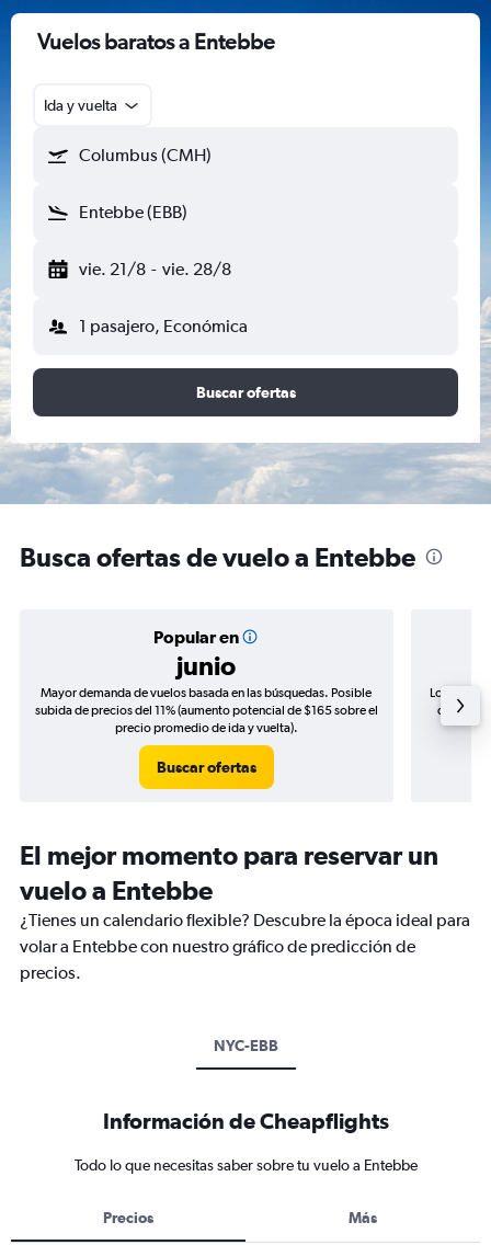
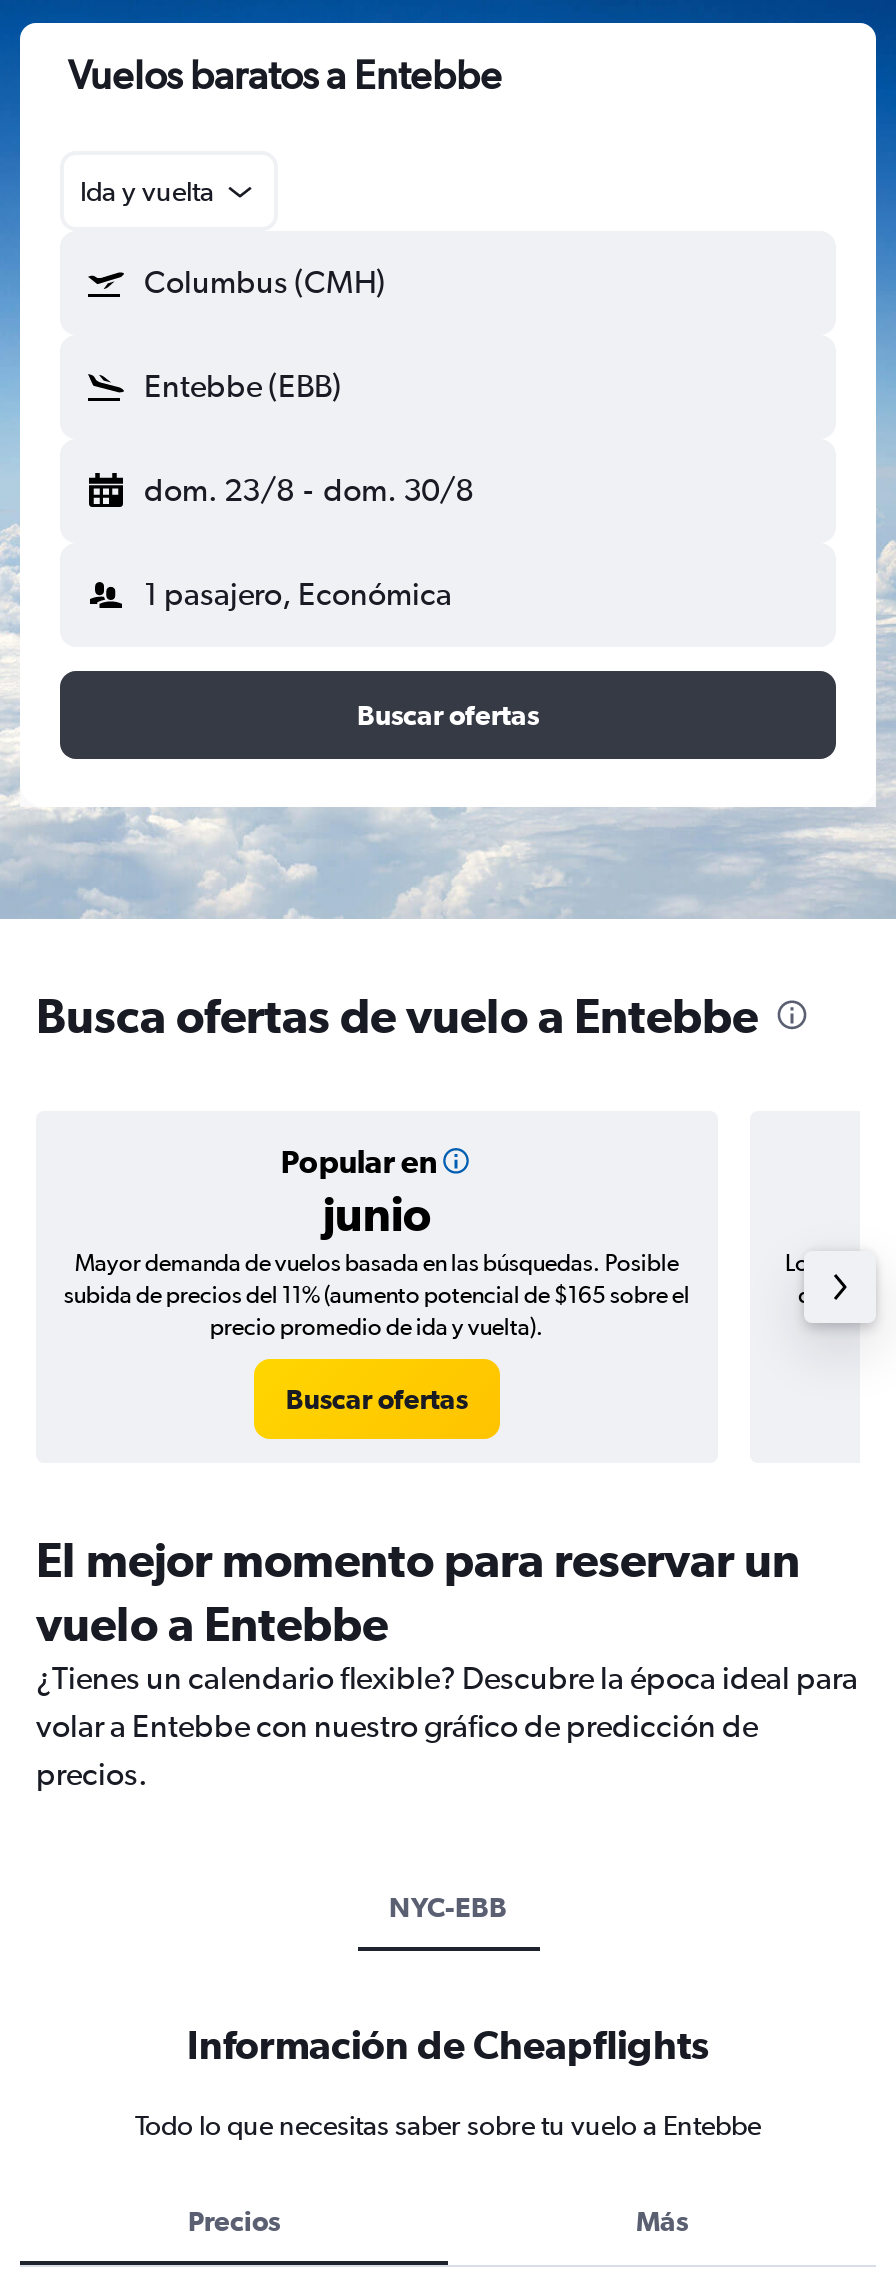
[79,259,231,279] vie. 21/8 - vie. 28/8 -> [144,471,473,509] dom. 23/8 - dom. 30/8

